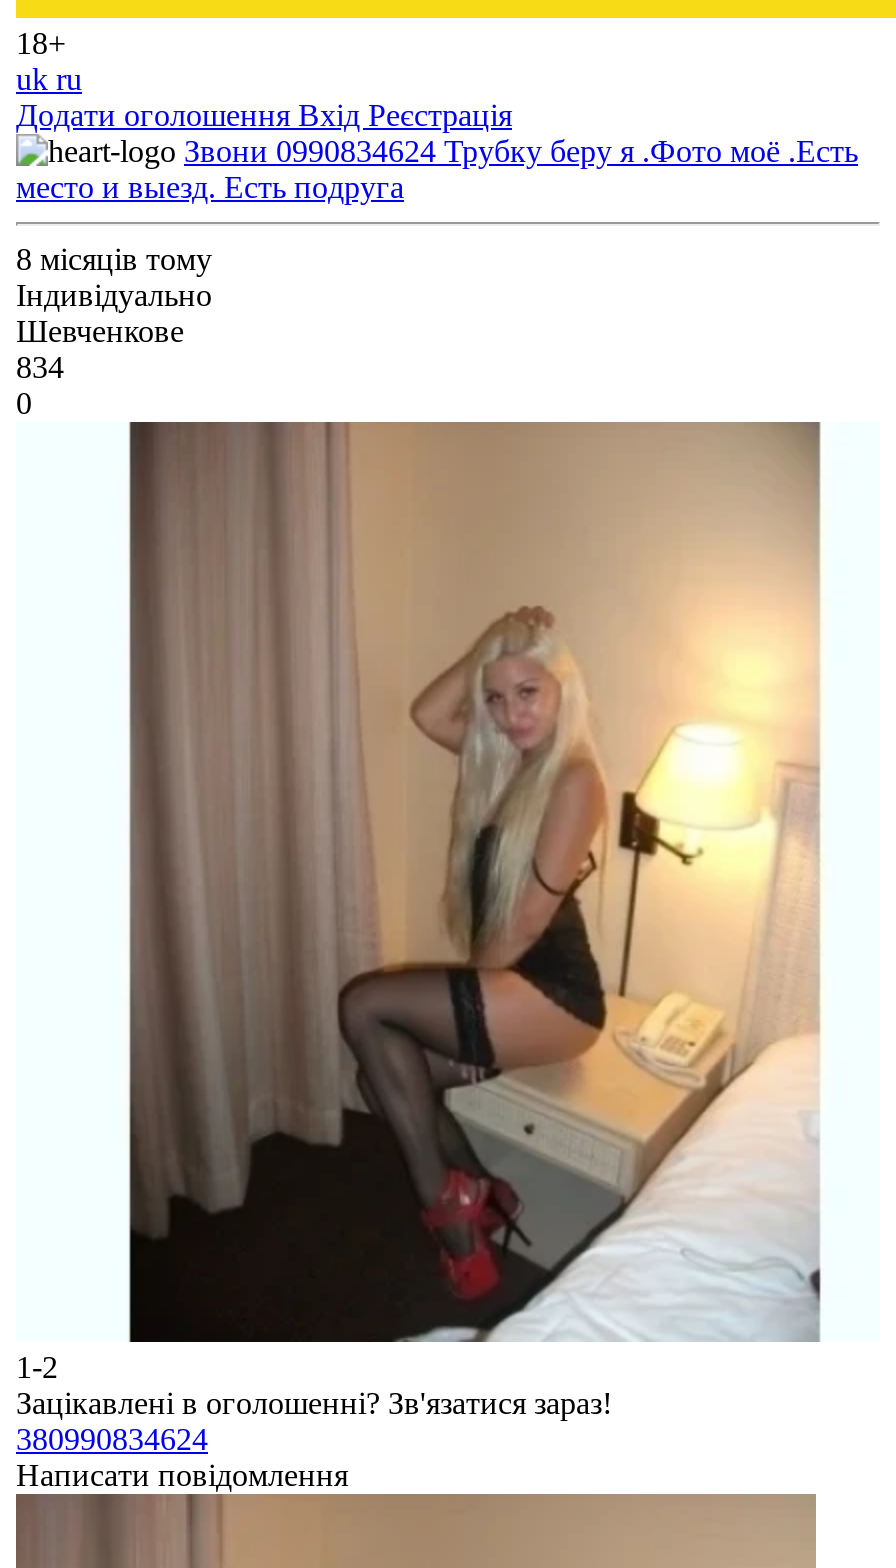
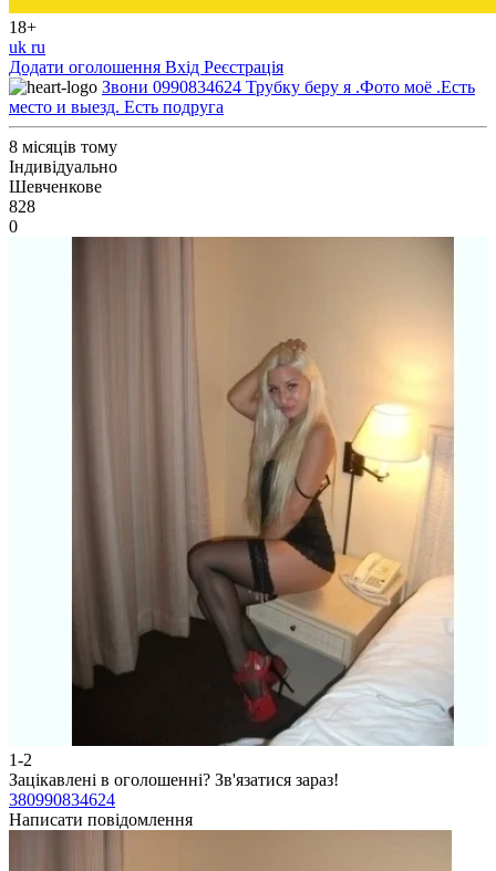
[16,350,64,384] 834 -> [9,197,35,216] 828

